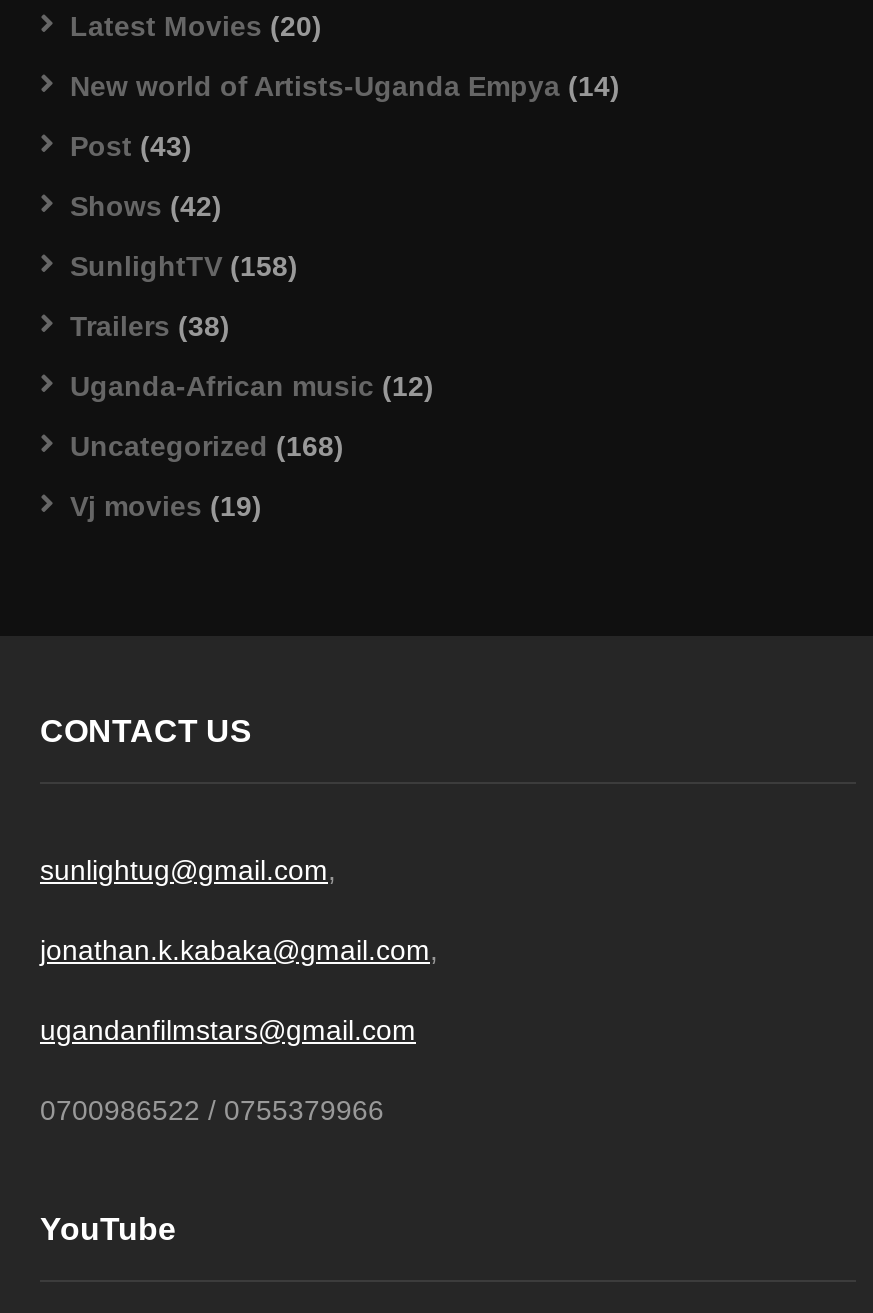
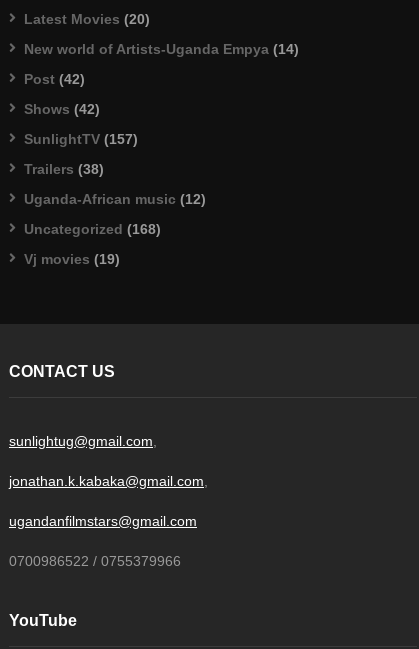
[70,129,192,161] Post (43) -> [24,71,85,87] Post (42)
[70,249,298,281] SunlightTV (158) -> [24,131,138,147] SunlightTV (157)

